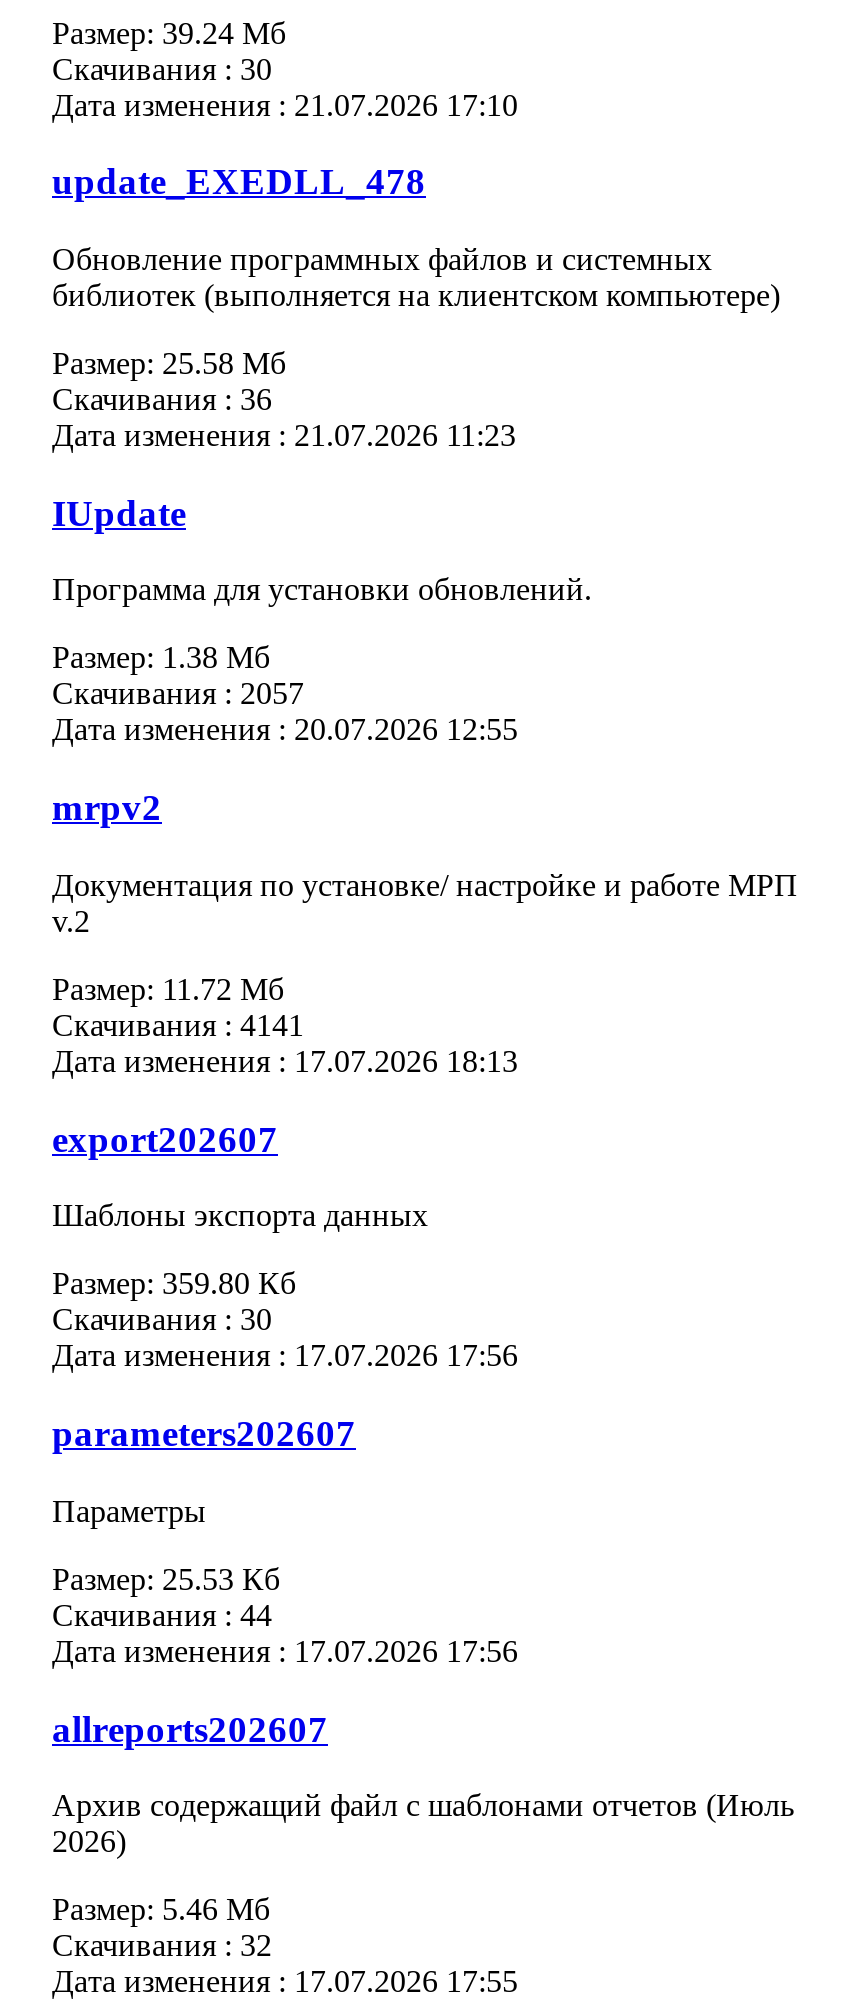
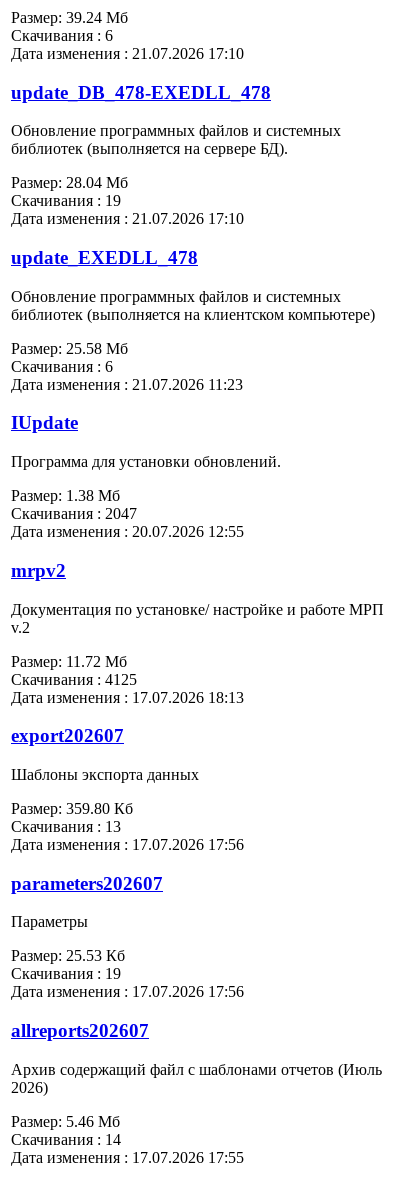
[52,52,272,86] Скачивания : 30 -> [11,27,341,209] Скачивания : 6 | Дата изменения : 21.07.2026 17:10 | update_DB_478-EXEDLL_478 | Обновление программных файлов и системных | библиотек (выполняется на сервере БД). | Размер: 28.04 Мб | Скачивания : 19
[52,383,272,417] Скачивания : 36 -> [11,358,113,375] Скачивания : 6
[52,677,304,711] Скачивания : 2057 -> [11,505,137,522] Скачивания : 2047
[52,1008,304,1042] Скачивания : 4141 -> [11,671,137,688] Скачивания : 4125
[52,1303,272,1337] Скачивания : 30 -> [11,818,121,835] Скачивания : 13
[52,1598,272,1632] Скачивания : 44 -> [11,965,121,982] Скачивания : 19
[52,1929,272,1963] Скачивания : 32 -> [11,1131,121,1148] Скачивания : 14

